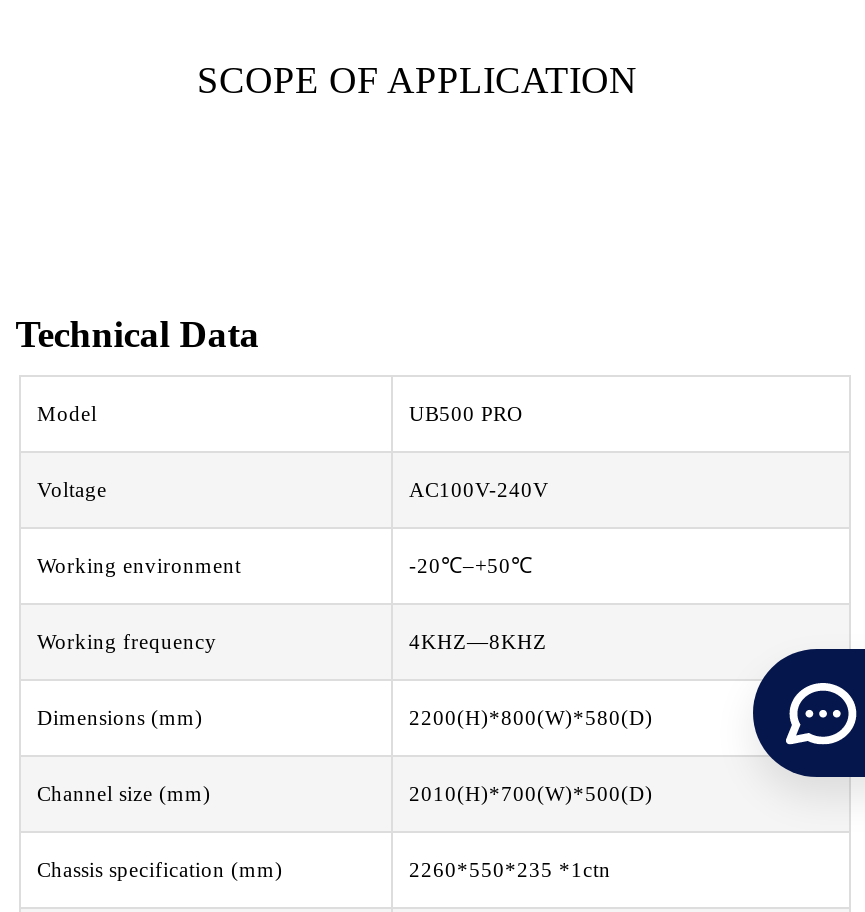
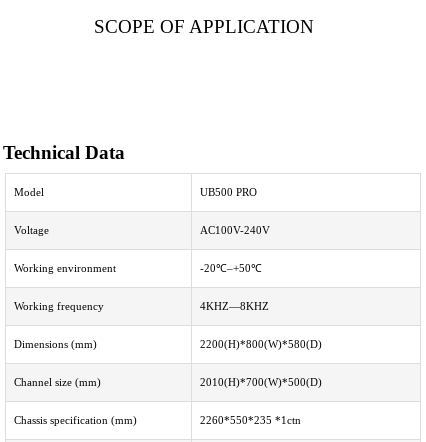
[751,646,859,780] [image] -> none

